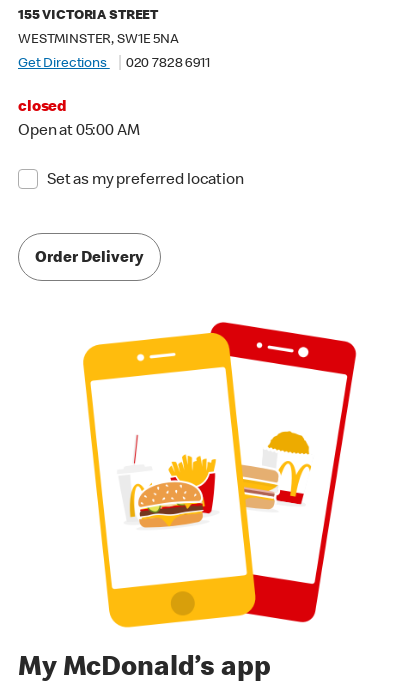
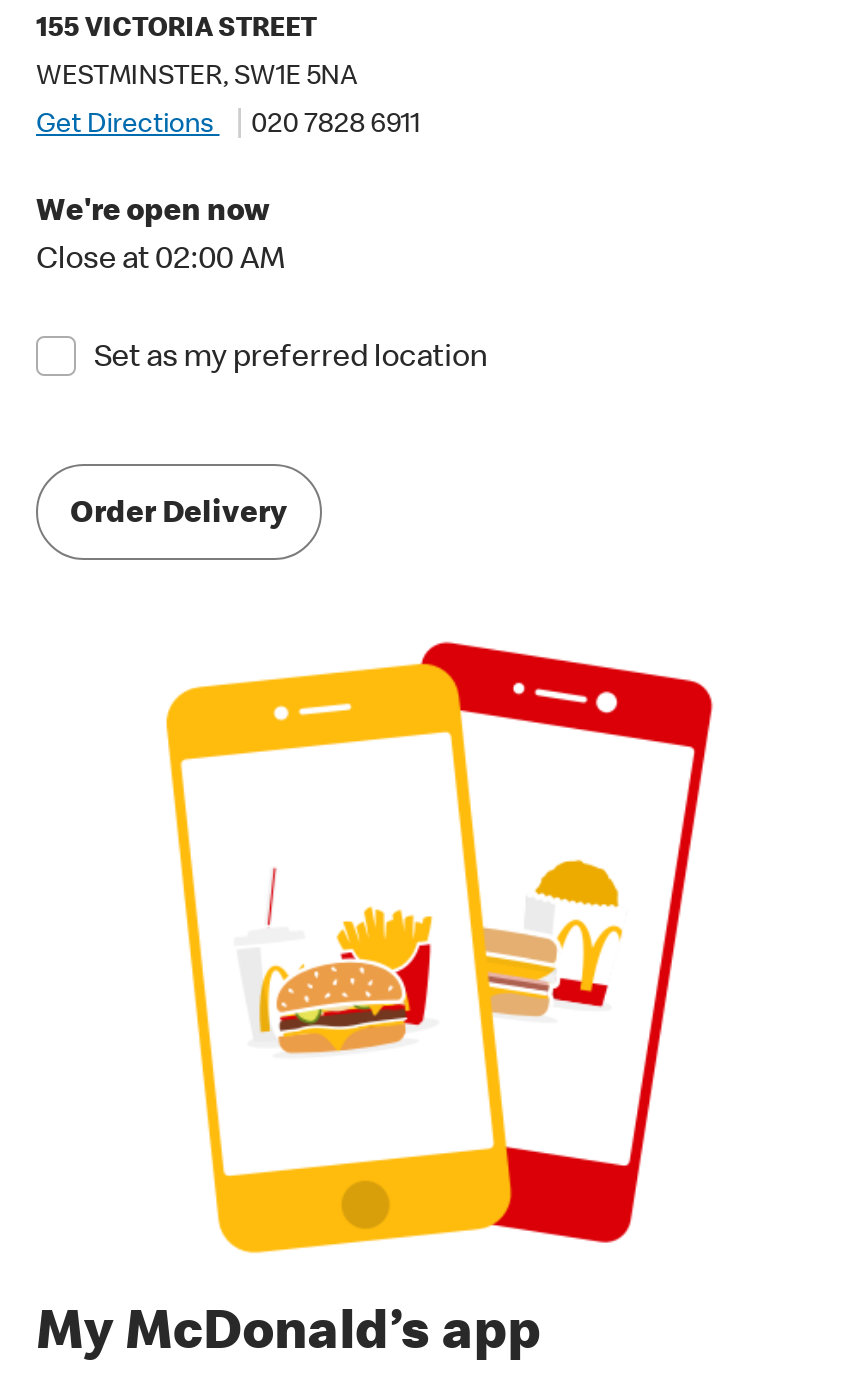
[18,100,67,116] closed -> [36,198,270,230] We're open now
[18,124,140,140] Open at 05:00 AM -> [36,246,285,278] Close at 02:00 AM

